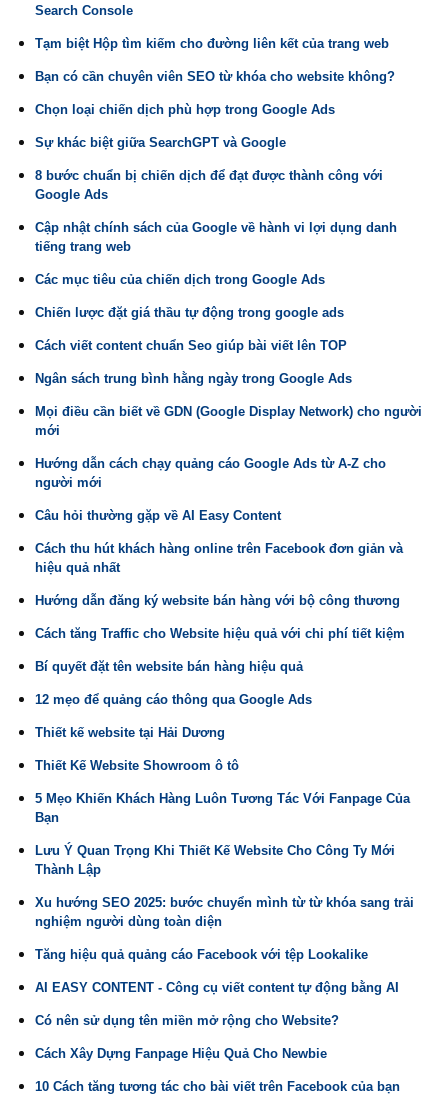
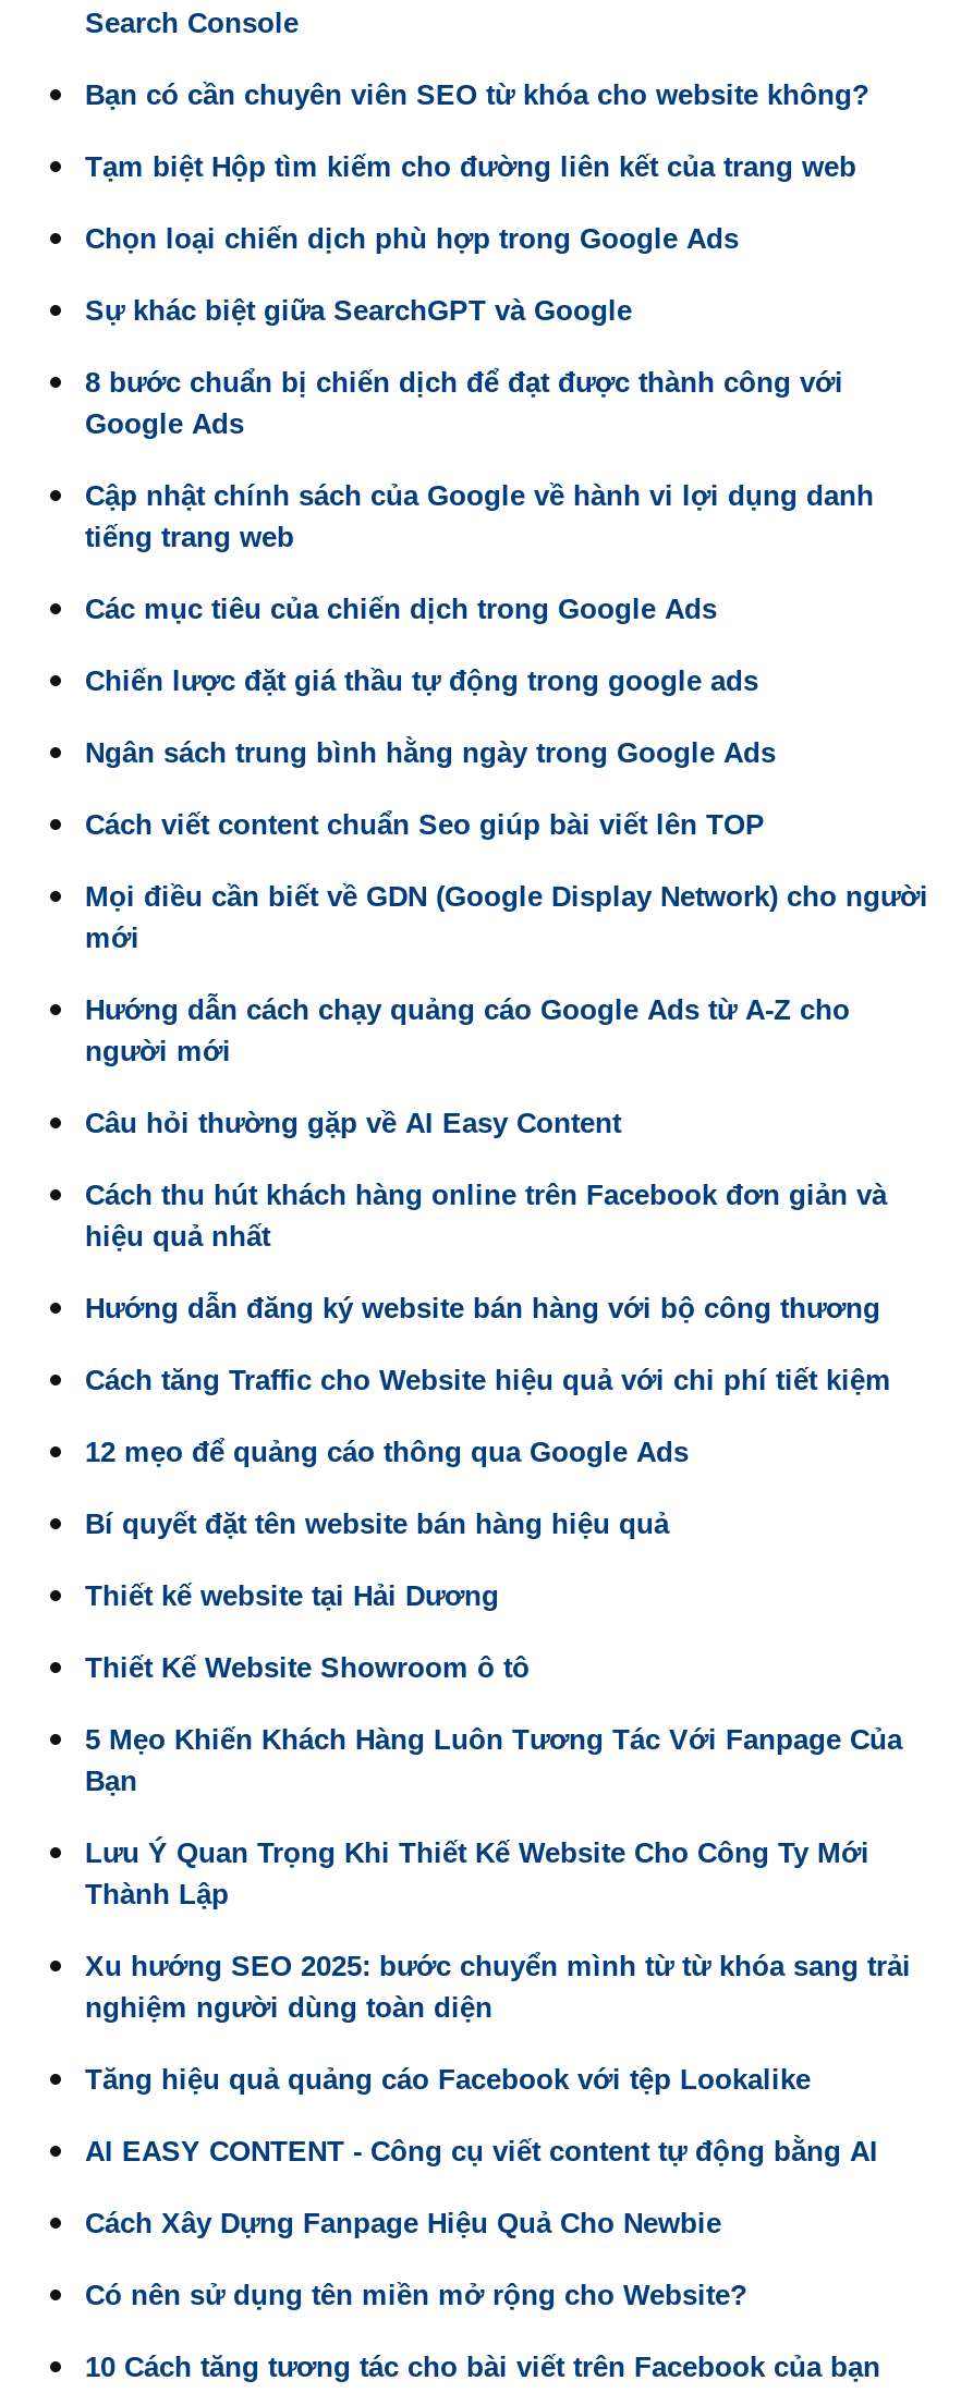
moved [35,36,389,51] -> [85,149,856,182]: Tạm biệt Hộp tìm kiếm cho đường liên kết của trang web
moved [35,69,395,84] -> [85,78,869,110]: Bạn có cần chuyên viên SEO từ khóa cho website không?
moved [35,338,347,353] -> [85,807,765,840]: Cách viết content chuẩn Seo giúp bài viết lên TOP
moved [35,371,352,386] -> [85,735,776,768]: Ngân sách trung bình hằng ngày trong Google Ads
moved [35,659,303,674] -> [85,1507,669,1539]: Bí quyết đặt tên website bán hàng hiệu quả
moved [35,692,312,707] -> [85,1435,689,1467]: 12 mẹo để quảng cáo thông qua Google Ads
moved [35,1013,339,1028] -> [85,2278,747,2310]: Có nên sử dụng tên miền mở rộng cho Website?
moved [35,1046,327,1061] -> [85,2206,721,2239]: Cách Xây Dựng Fanpage Hiệu Quả Cho Newbie

